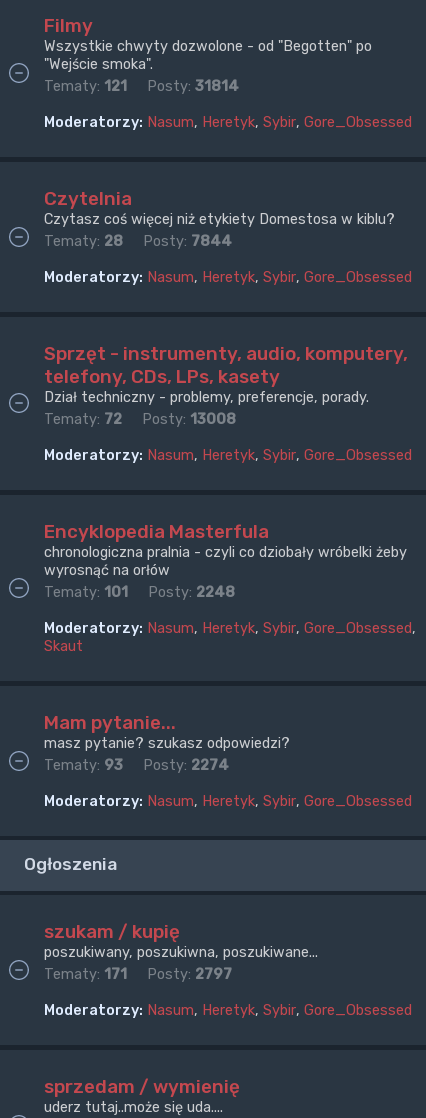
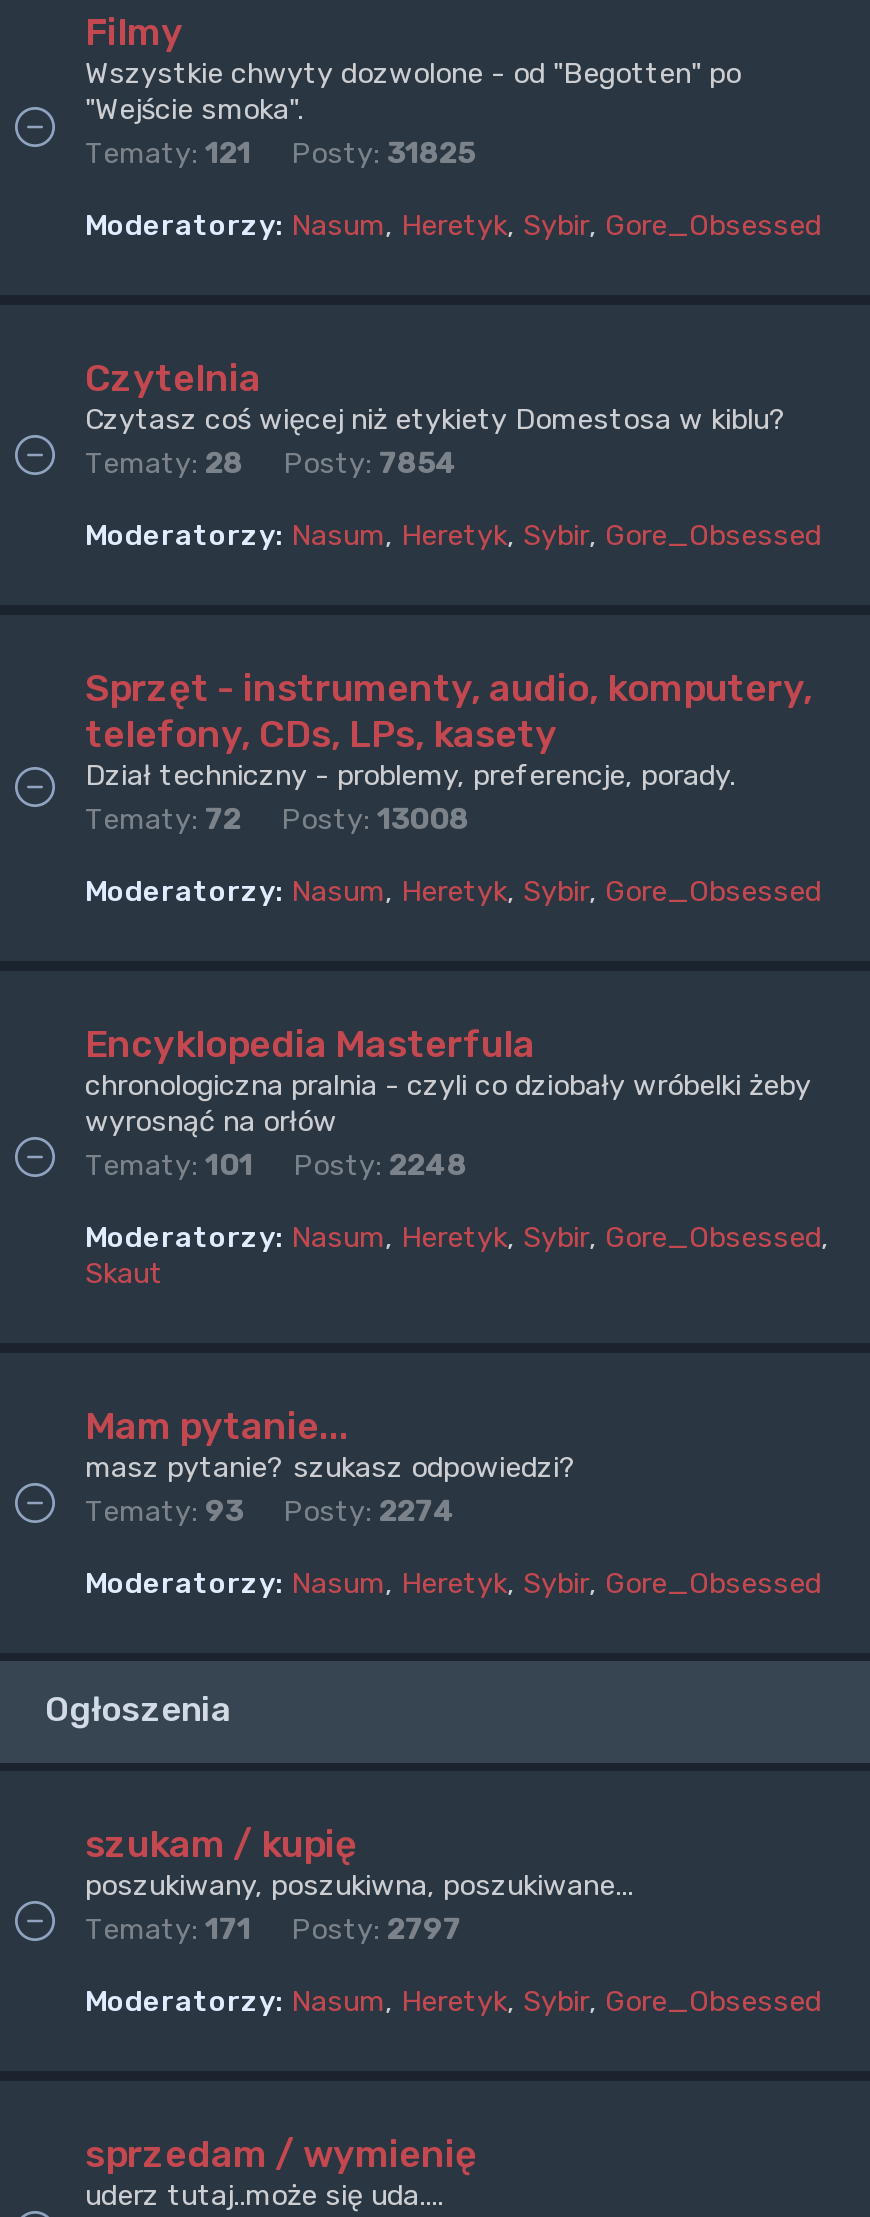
[44,77,239,95] Tematy: 121 Posty: 31814 -> [85,135,475,171] Tematy: 121 Posty: 31825
[44,232,232,250] Tematy: 28 Posty: 7844 -> [85,445,457,481] Tematy: 28 Posty: 7854

